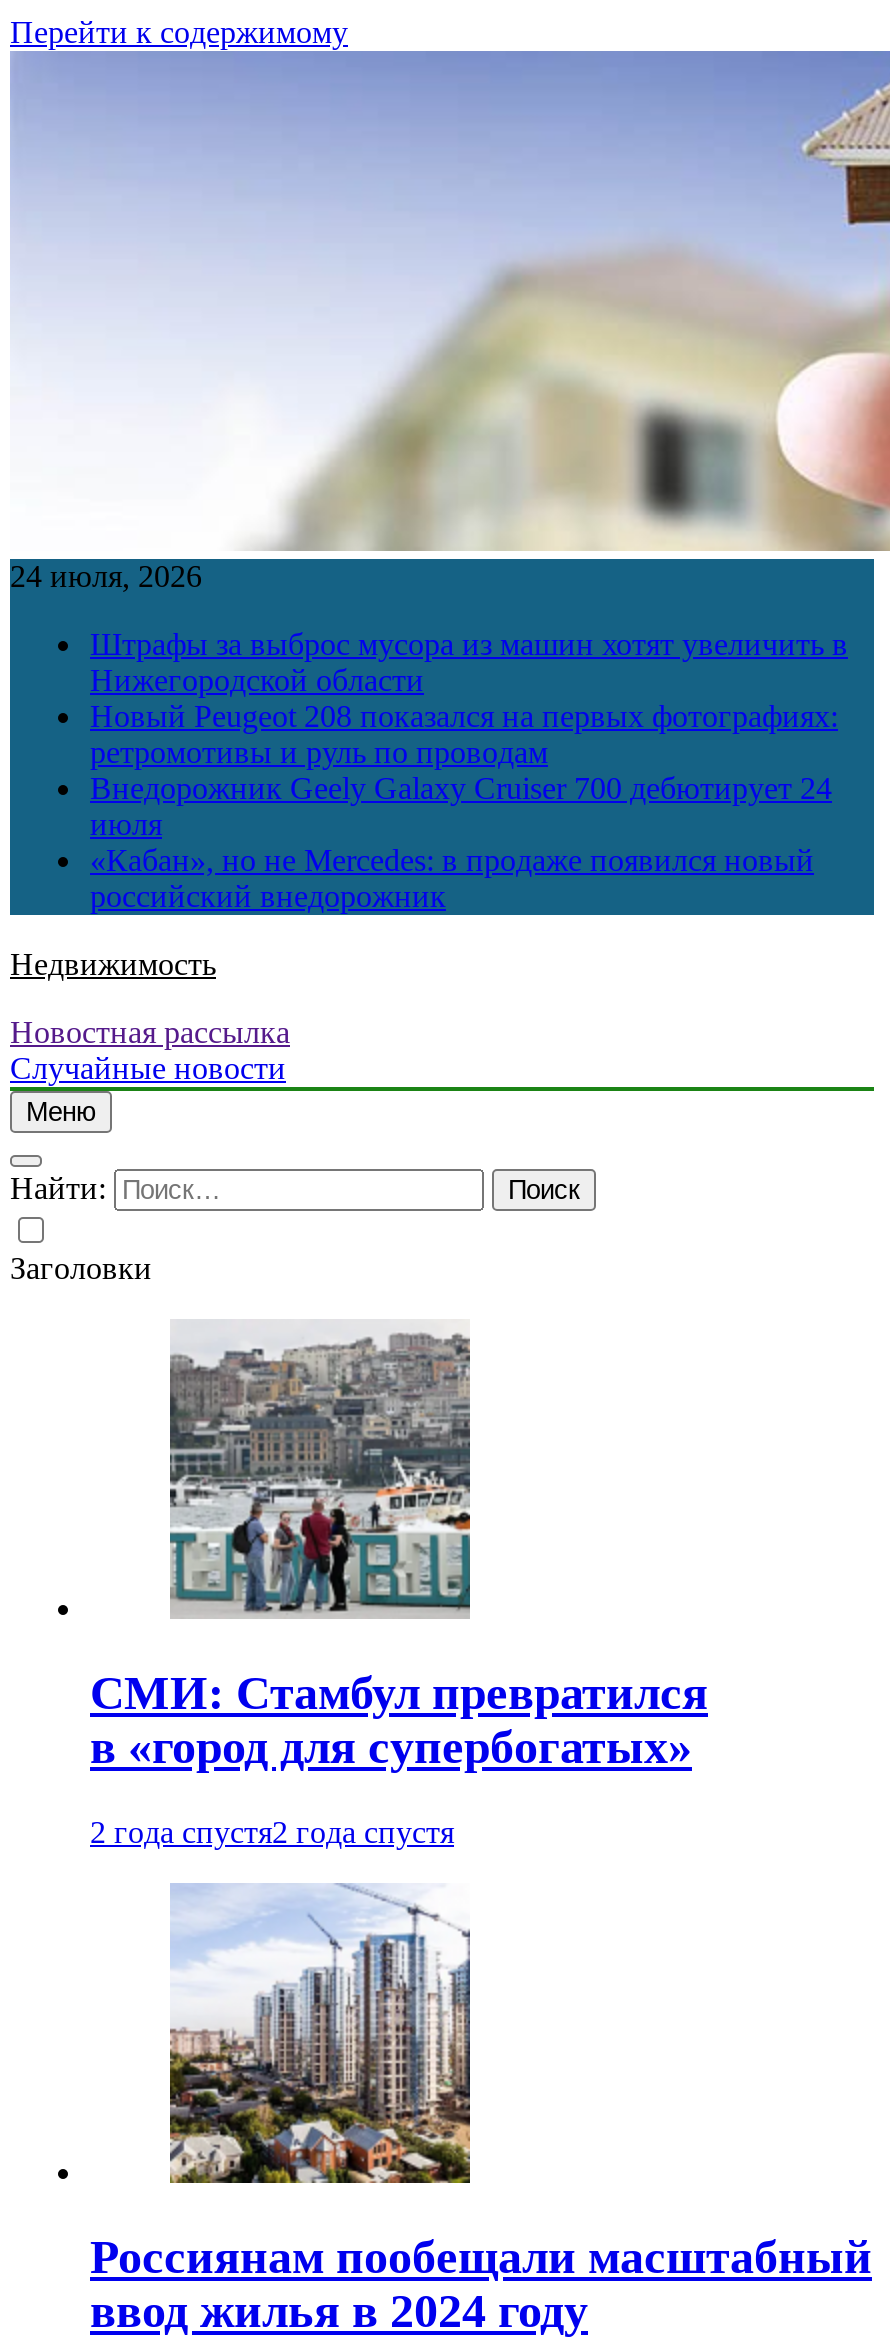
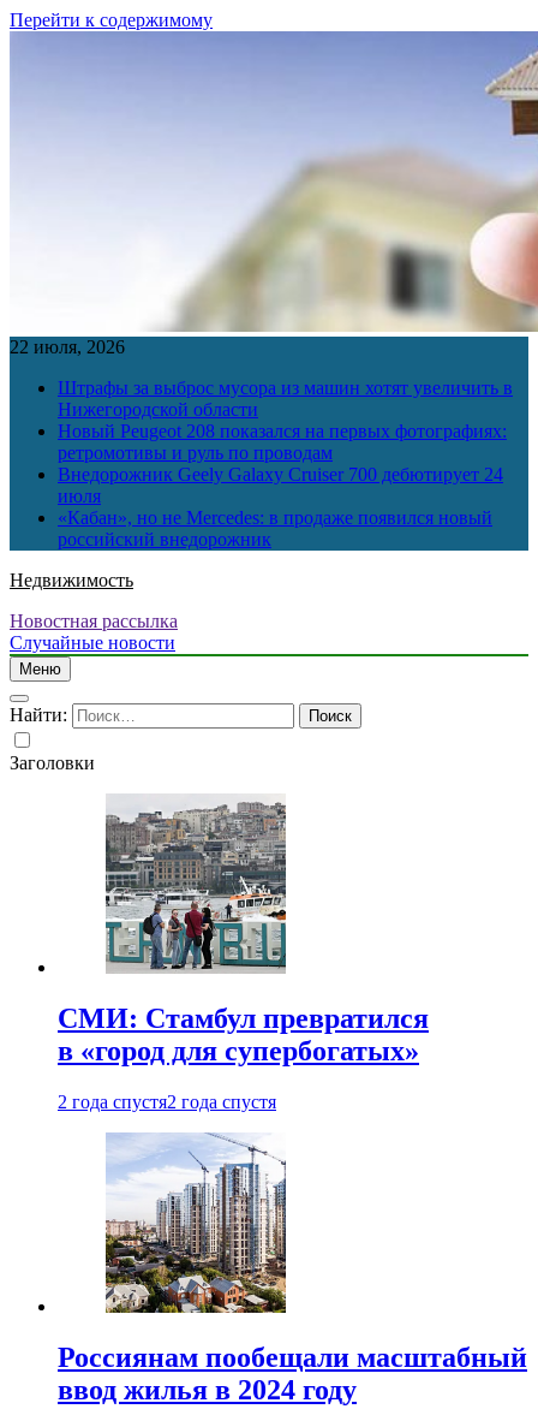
[10,559,202,593] 24 июля, 2026 -> [10,337,125,357] 22 июля, 2026

